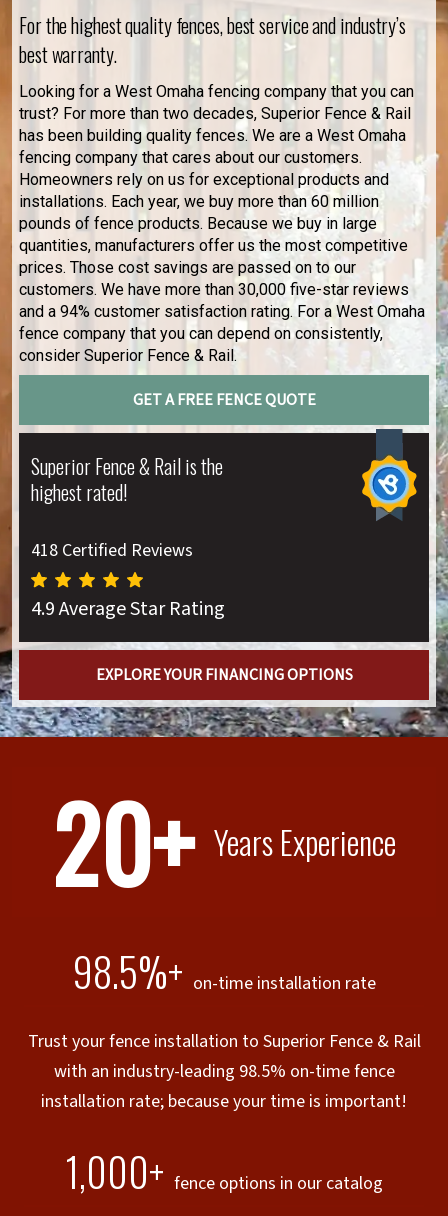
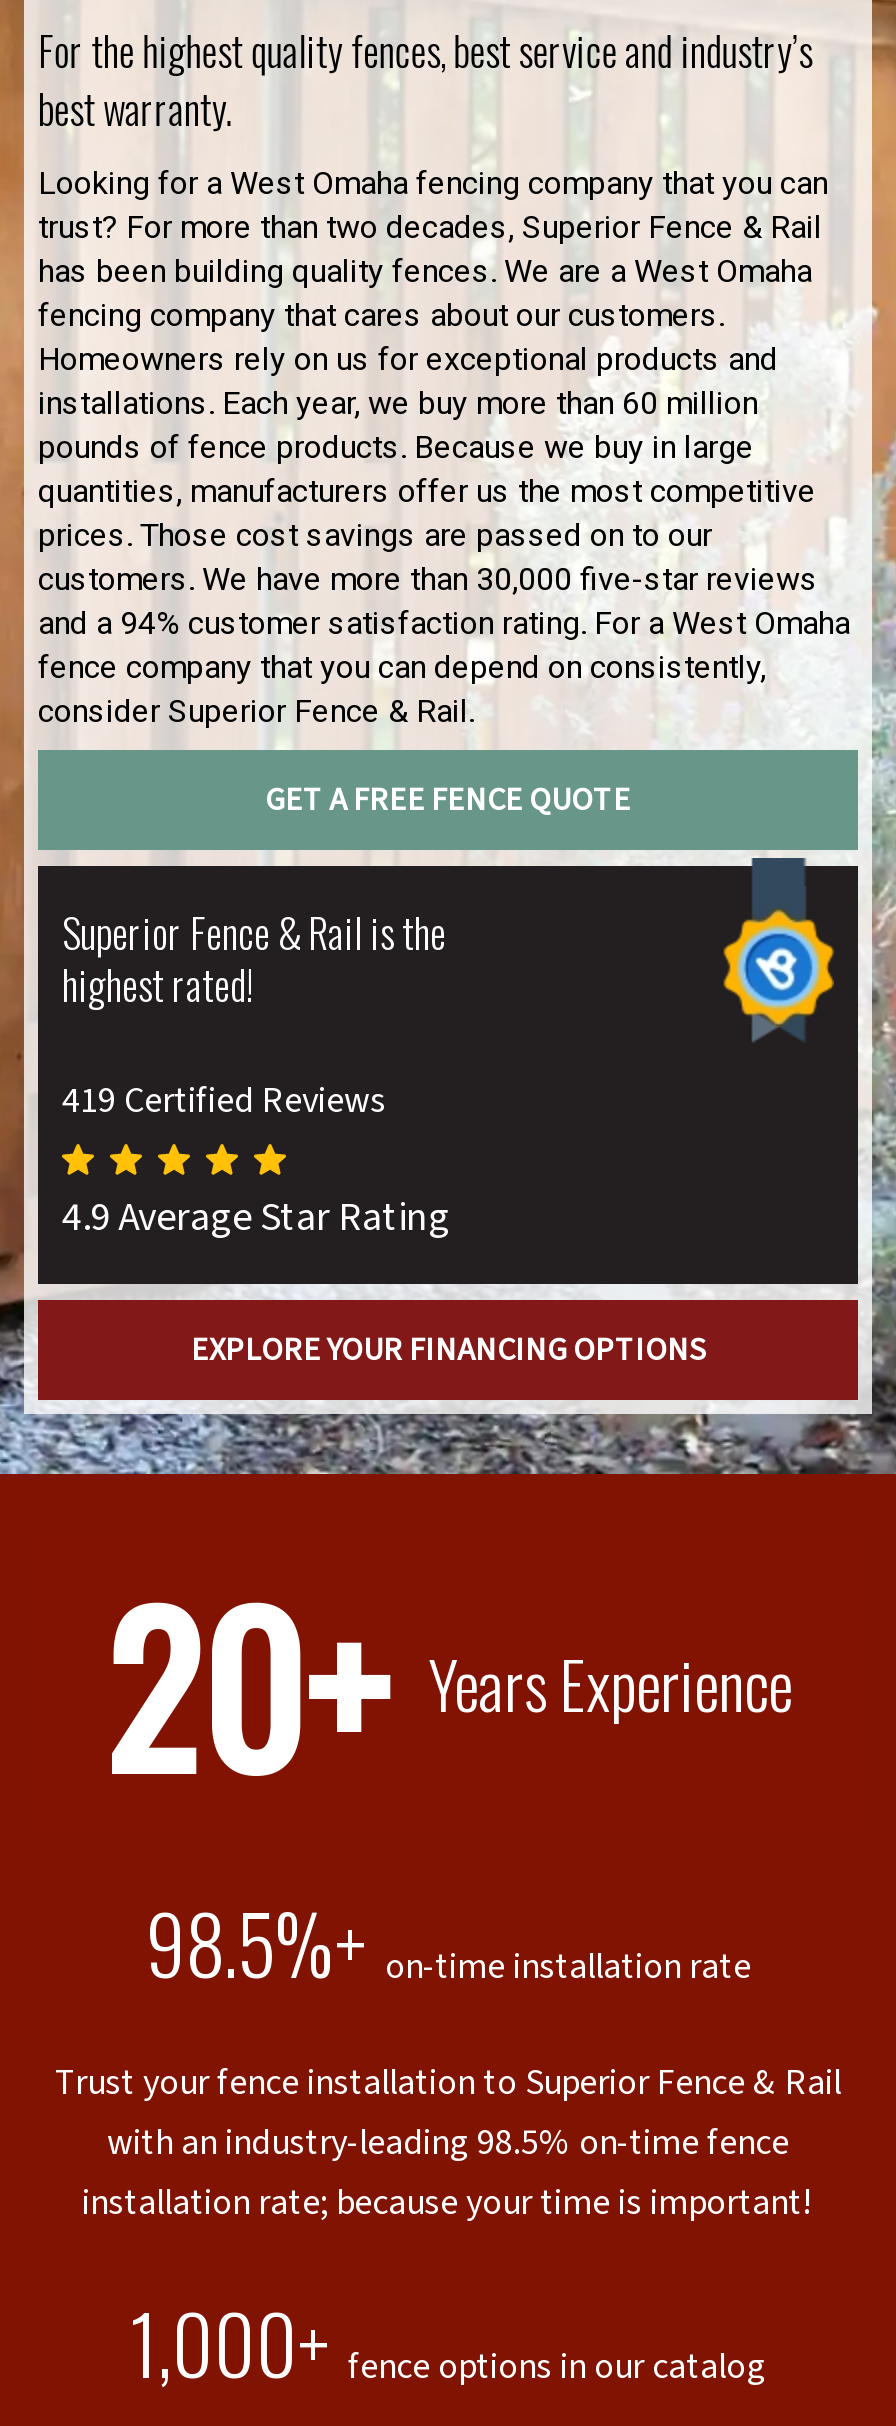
[31,538,193,563] 418 Certified Reviews -> [62,1076,386,1126] 419 Certified Reviews

